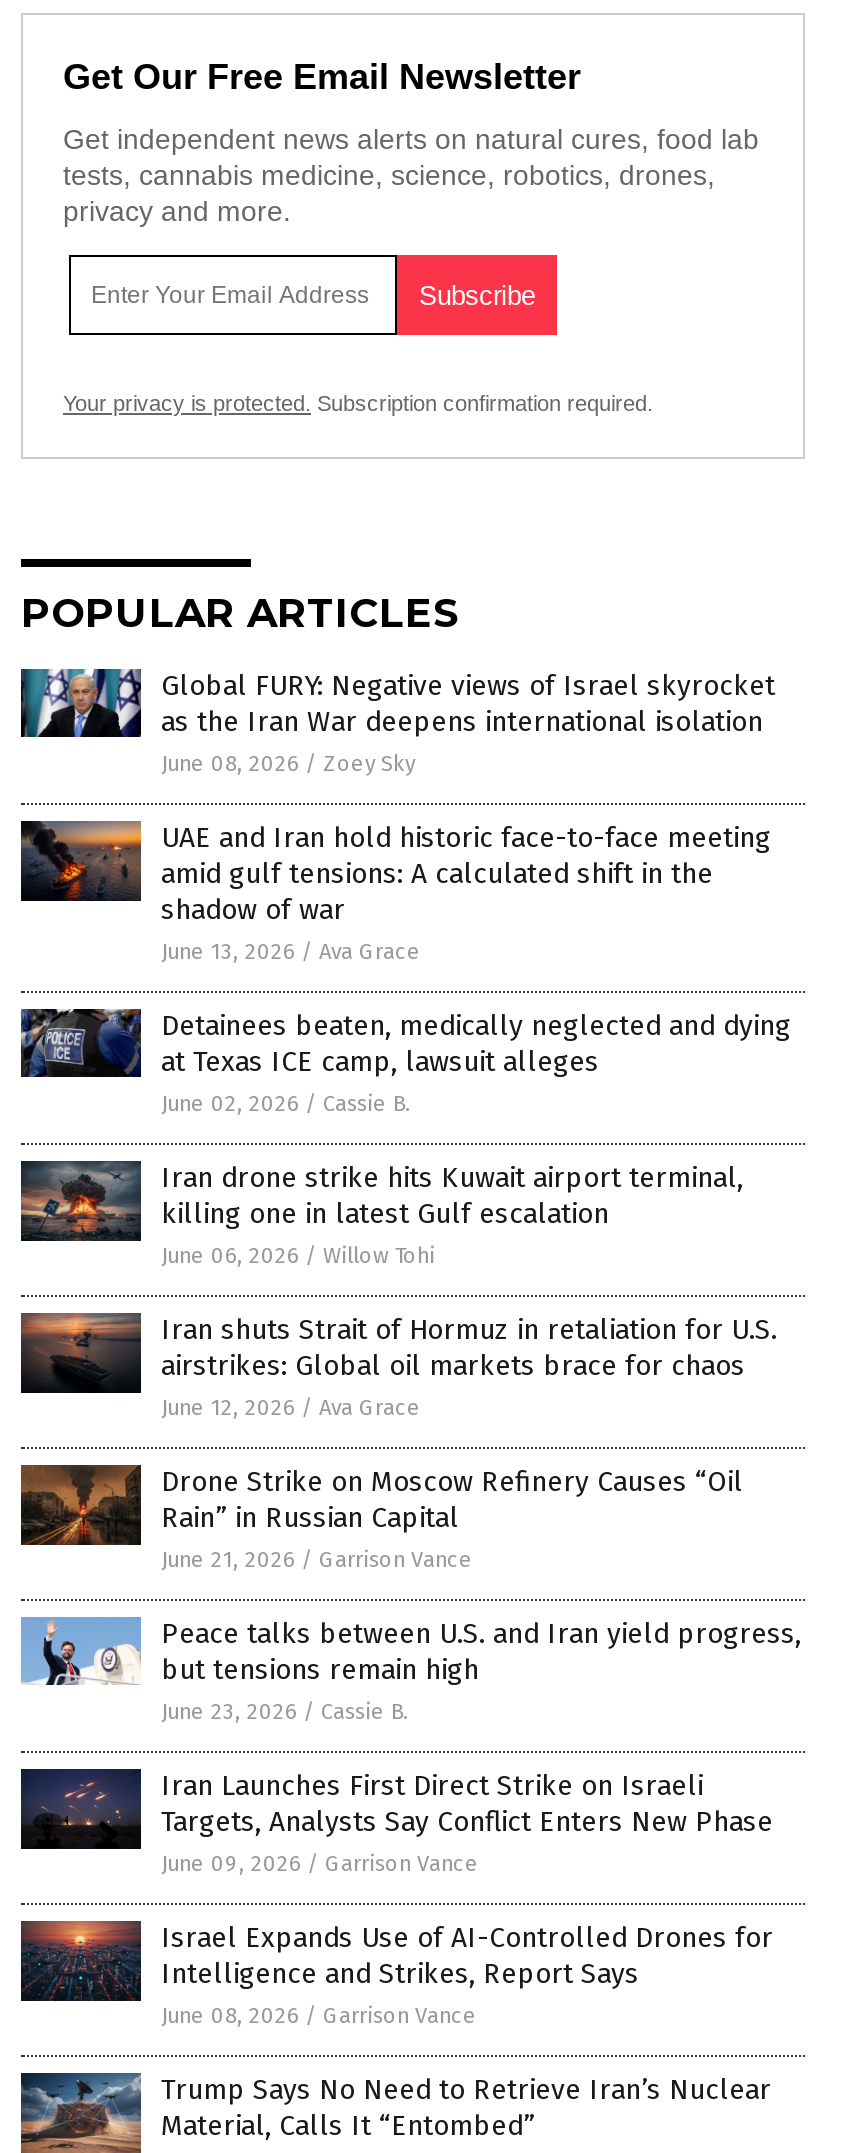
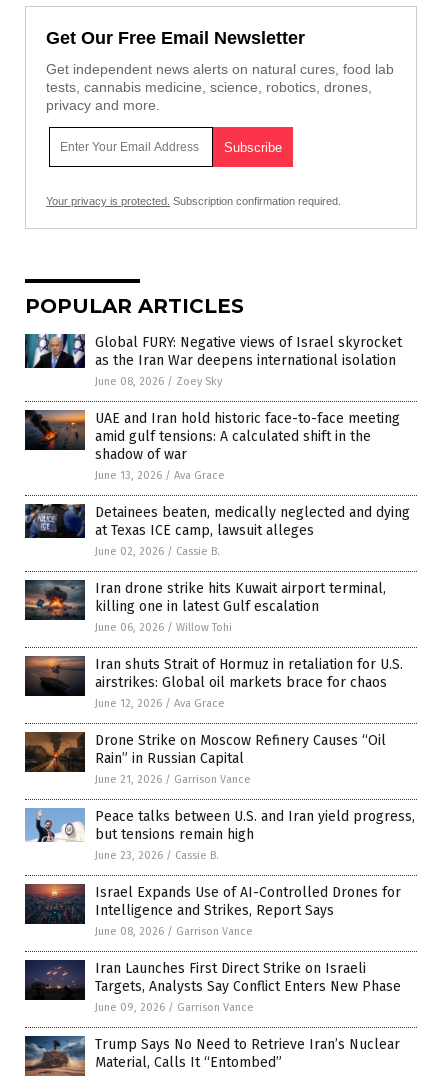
moved [21,1769,773,1877] -> [27,960,401,1014]: [image] | Iran Launches First Direct Strike on Israeli | Targets, Analysts Say Conflict Enters New Phase | June 09, 2026 / Garrison Vance
moved [19,1909,773,2029] -> [24,878,401,938]: [image] | Israel Expands Use of AI-Controlled Drones for | Intelligence and Strikes, Report Says | June 08, 2026 / Garrison Vance

